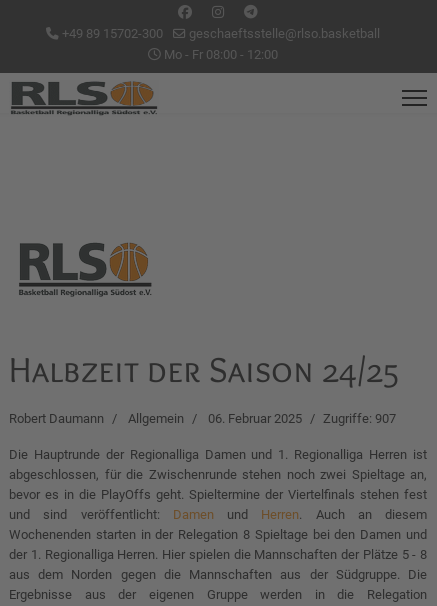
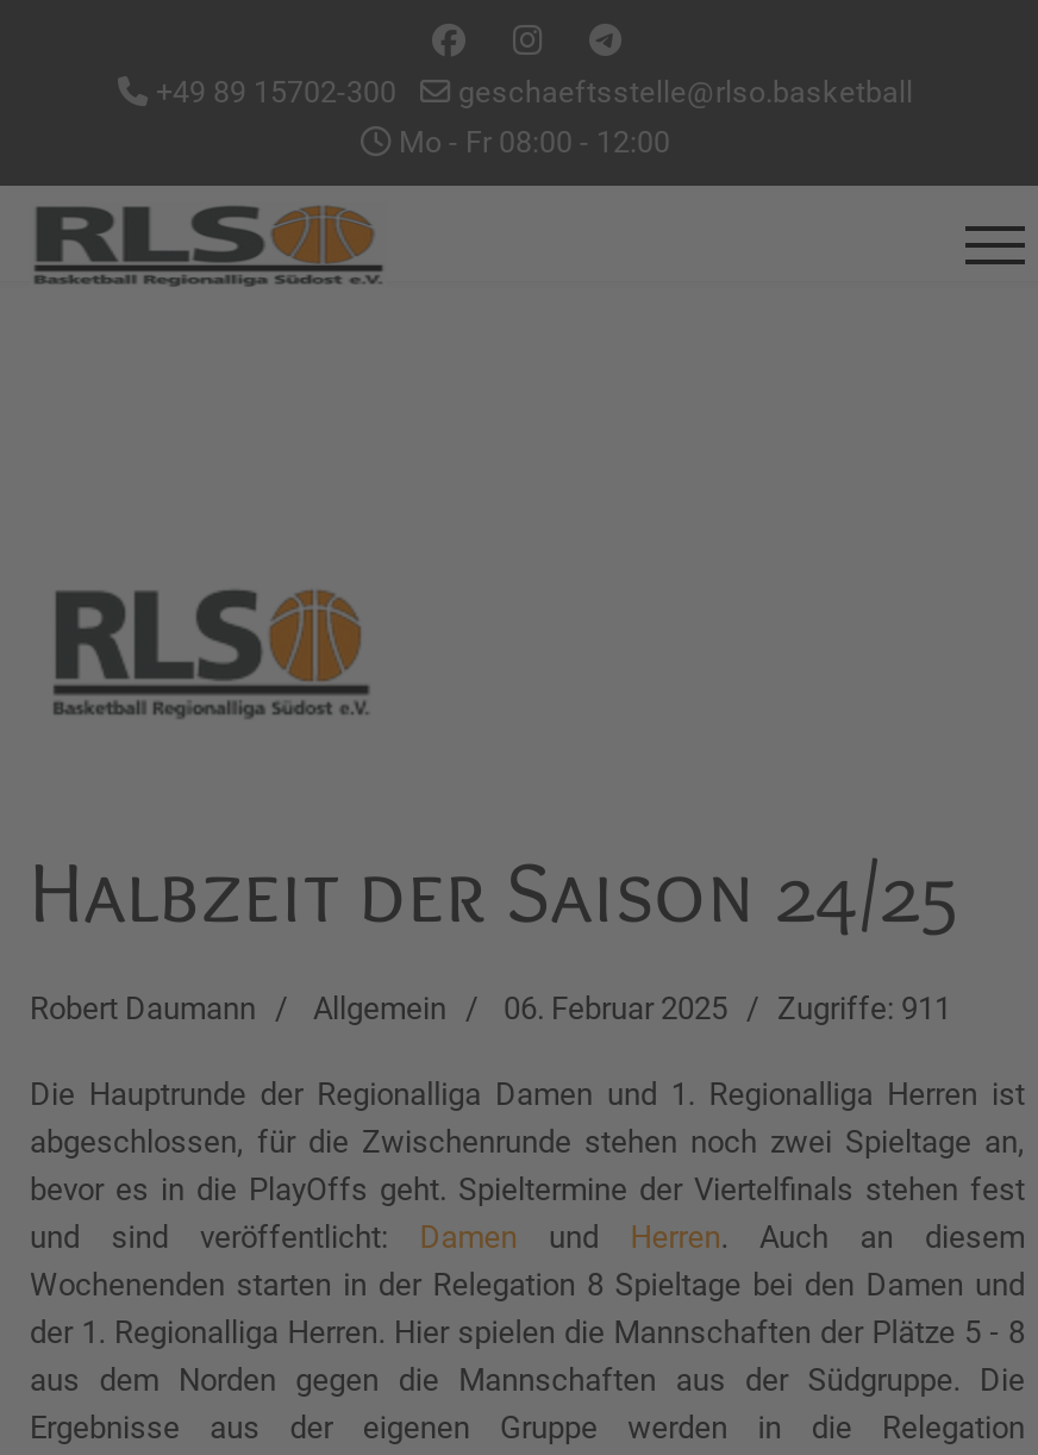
[9,411,396,426] Robert Daumann Allgemein 06. Februar 2025 Zugriffe: 907 -> [30,991,951,1026] Robert Daumann Allgemein 06. Februar 2025 Zugriffe: 911

